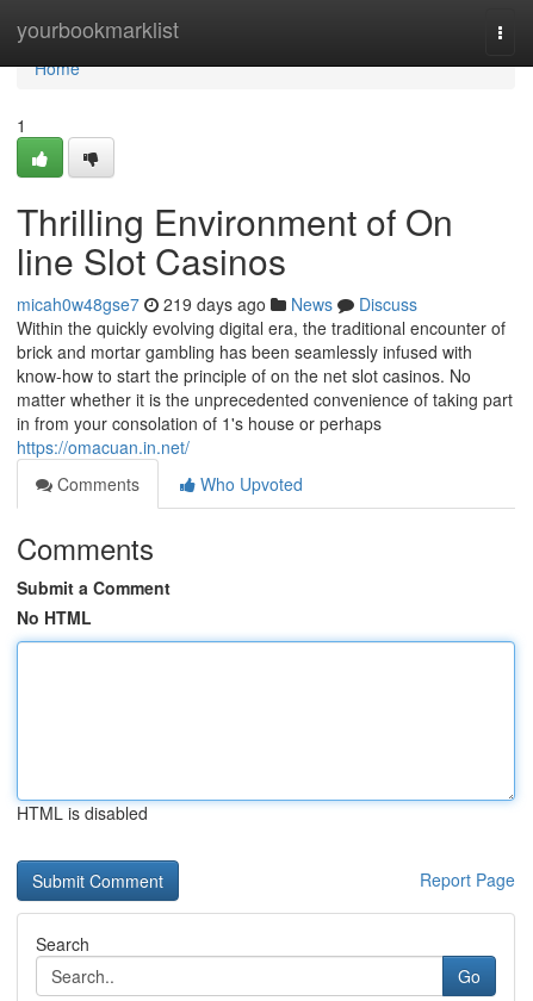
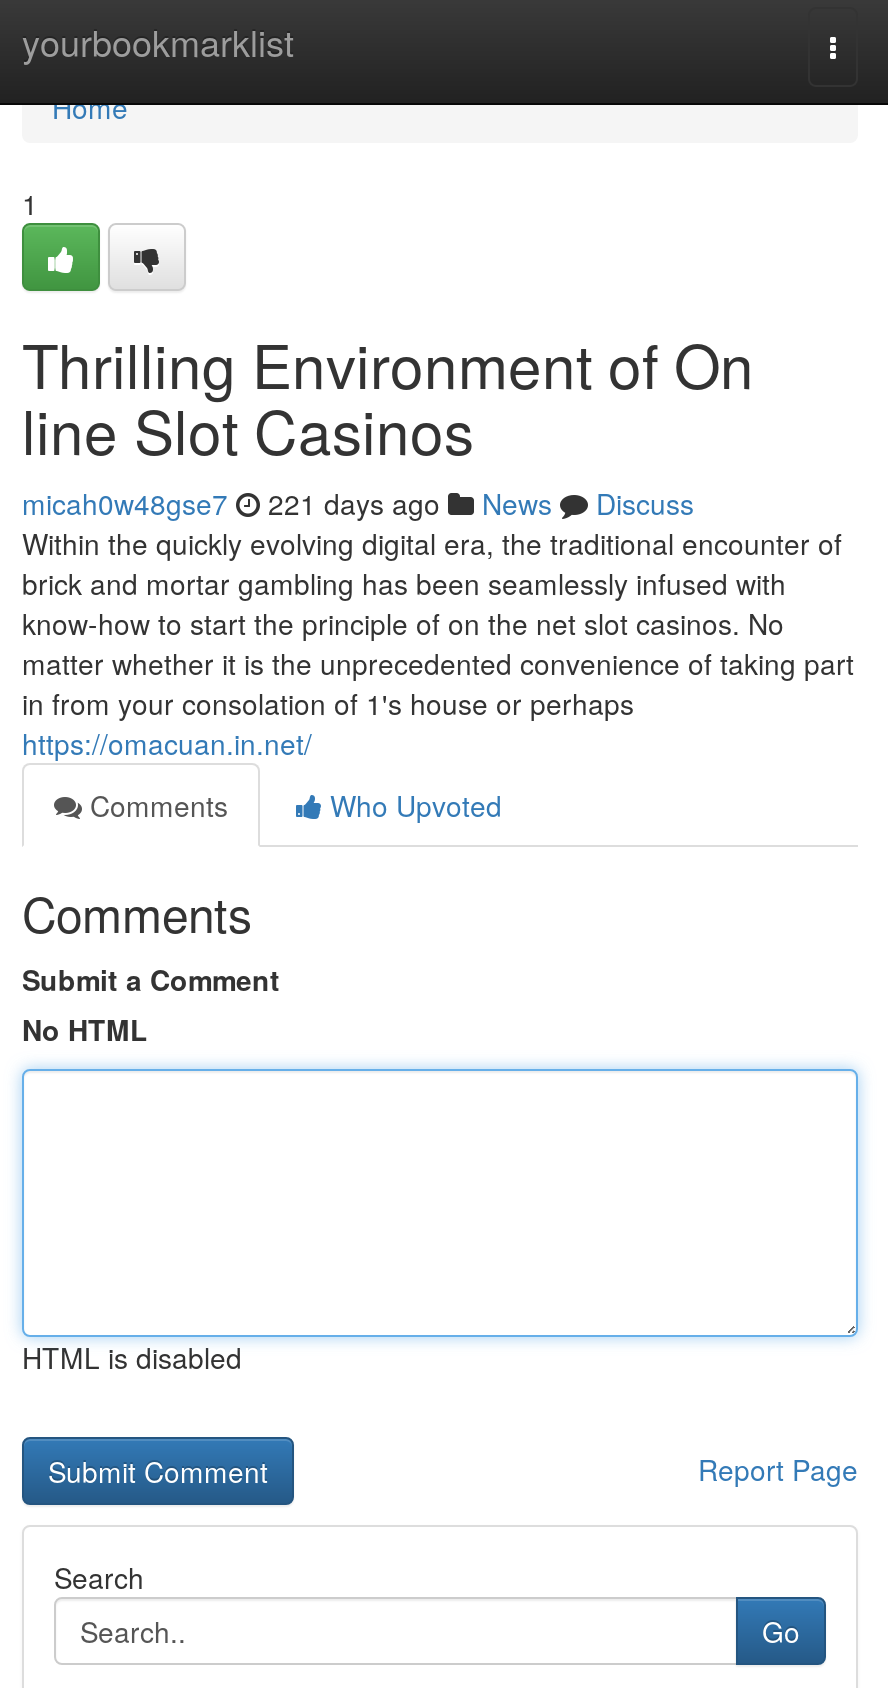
[17,292,417,316] micah0w48gse7 219 days ago News Discuss -> [22,483,694,523] micah0w48gse7 221 days ago News Discuss

